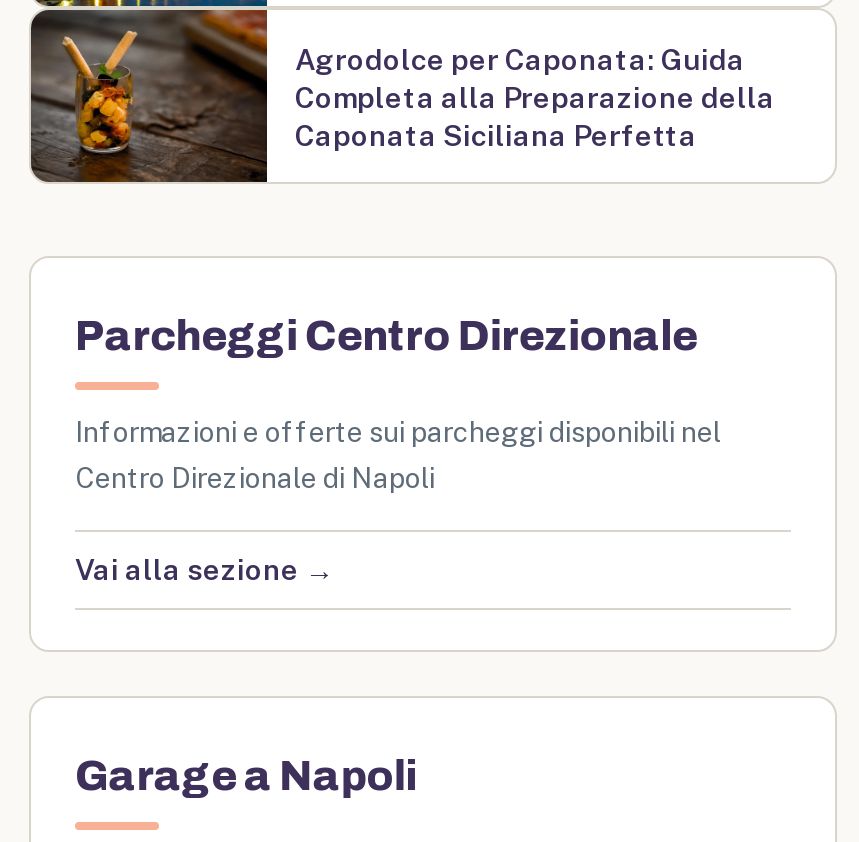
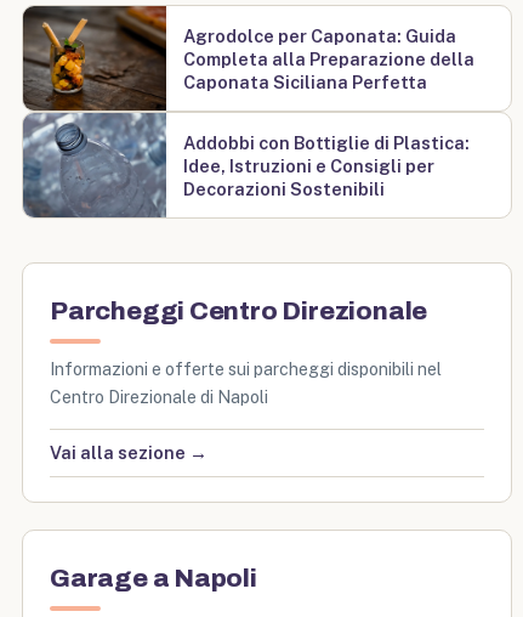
none -> [22,112,470,219] [image] | Addobbi con Bottiglie di Plastica: | Idee, Istruzioni e Consigli per | Decorazioni Sostenibili

